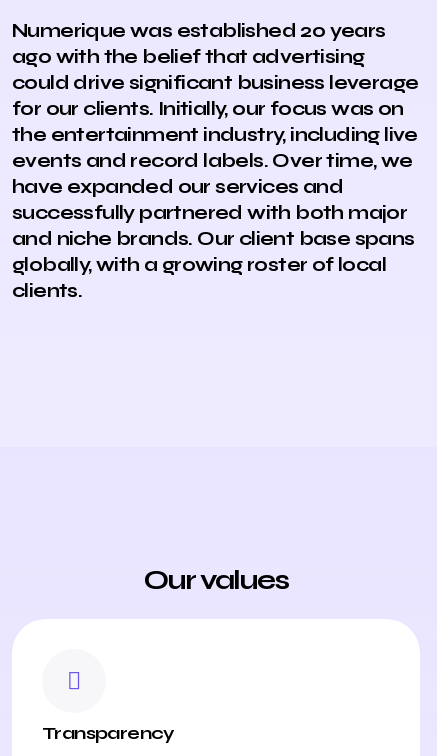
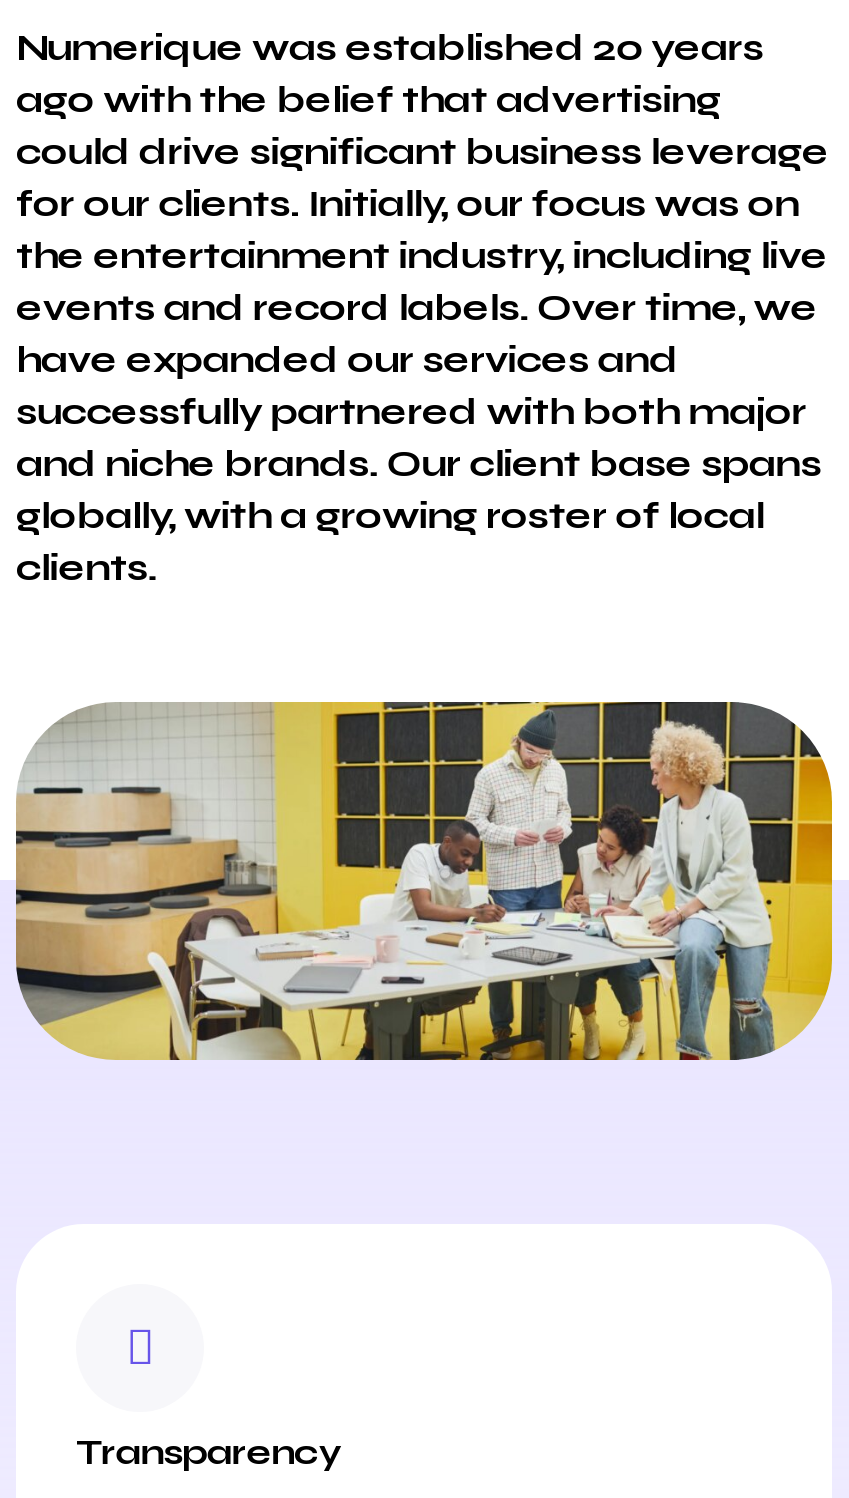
none -> [14,700,834,1062] [image]
[144,563,288,597] Our values -> none

